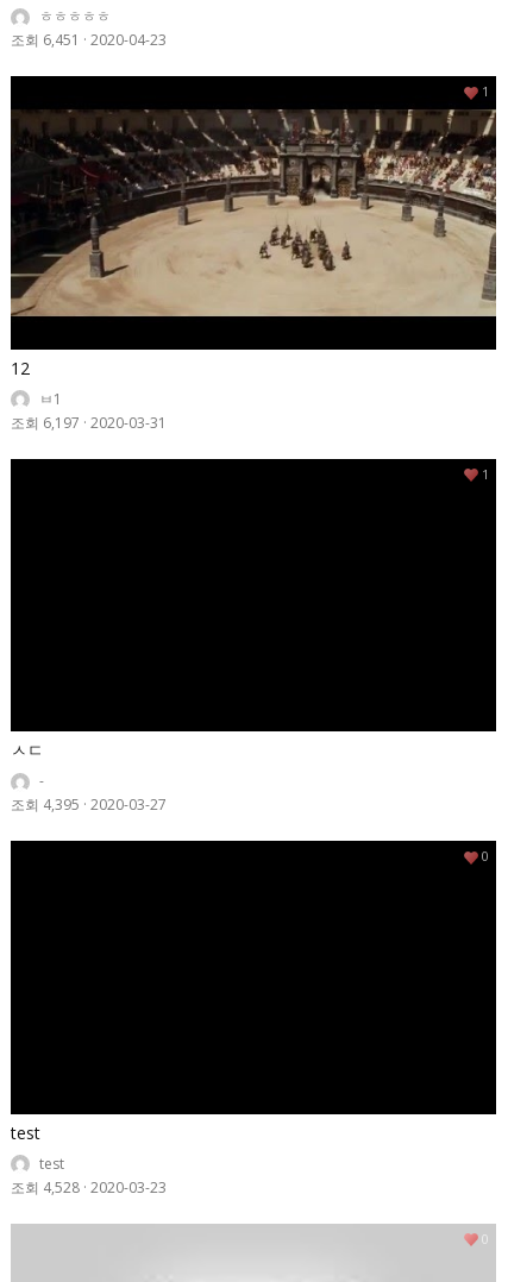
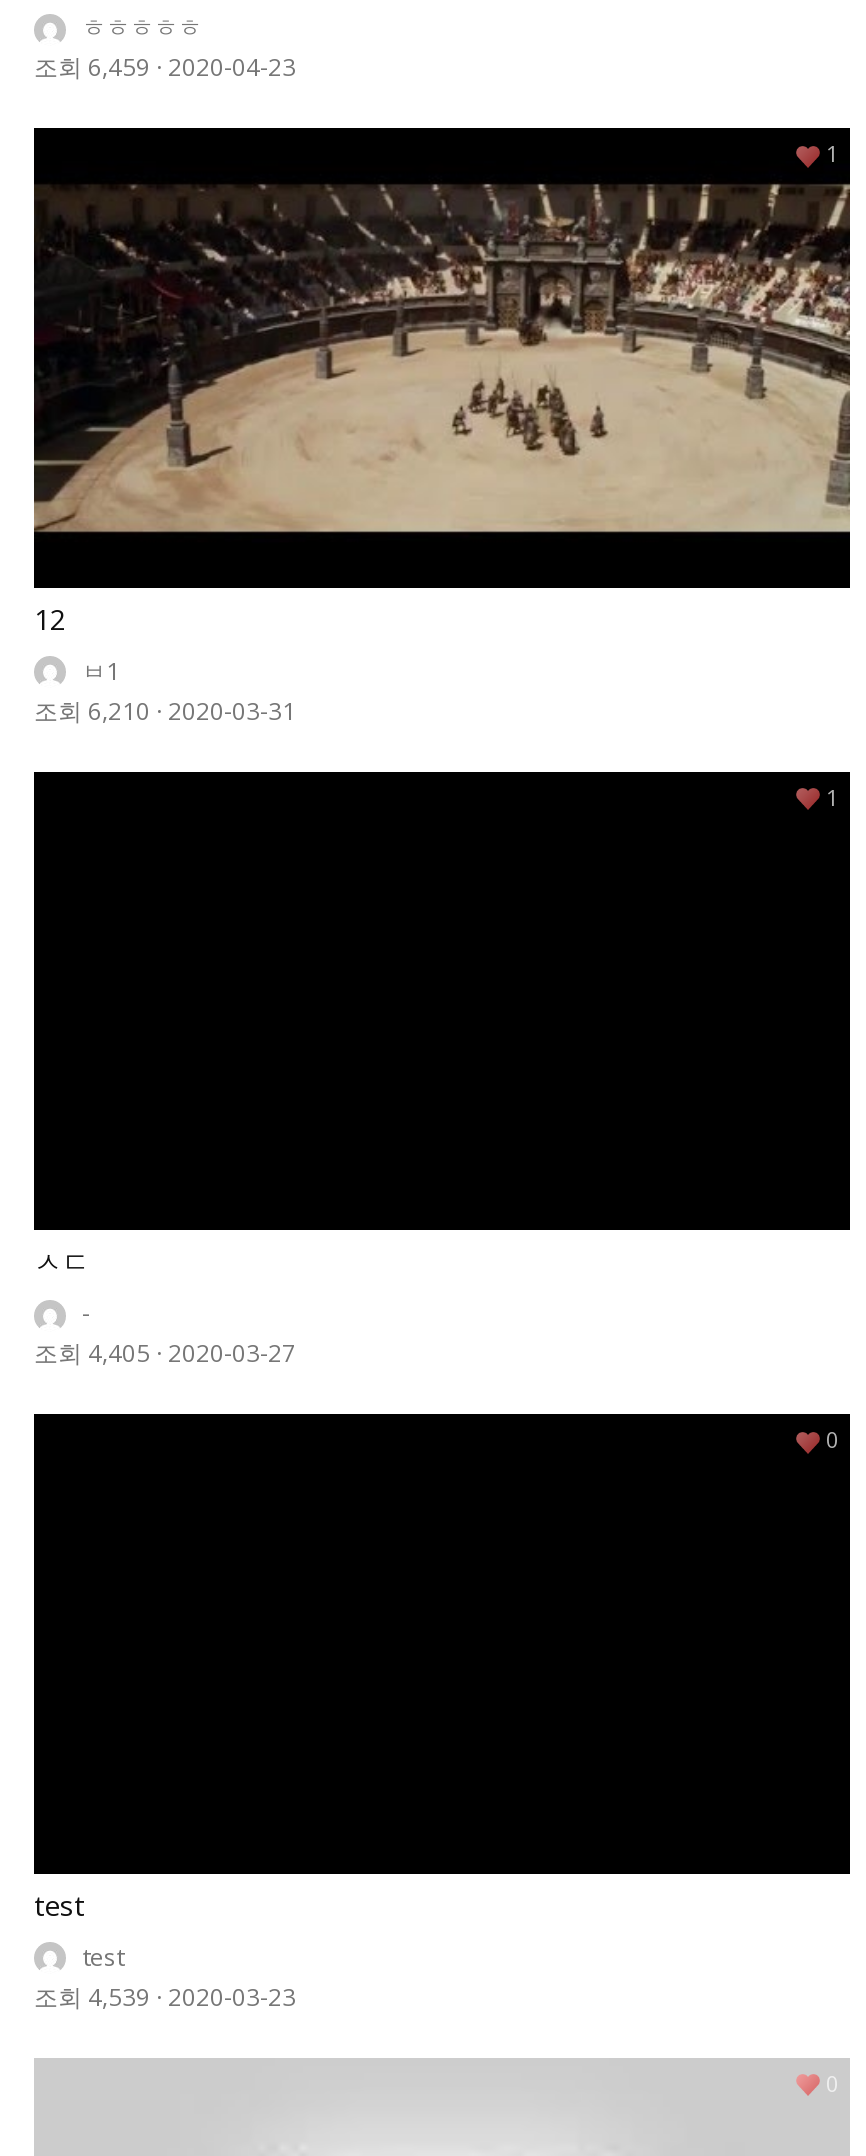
[11,30,167,50] 조회 6,451 · 2020-04-23 -> [34,50,296,84] 조회 6,459 · 2020-04-23
[11,412,167,432] 조회 6,197 · 2020-03-31 -> [34,693,296,727] 조회 6,210 · 2020-03-31
[11,795,167,815] 조회 4,395 · 2020-03-27 -> [34,1336,296,1370] 조회 4,405 · 2020-03-27
[11,1177,167,1197] 조회 4,528 · 2020-03-23 -> [34,1979,296,2013] 조회 4,539 · 2020-03-23

